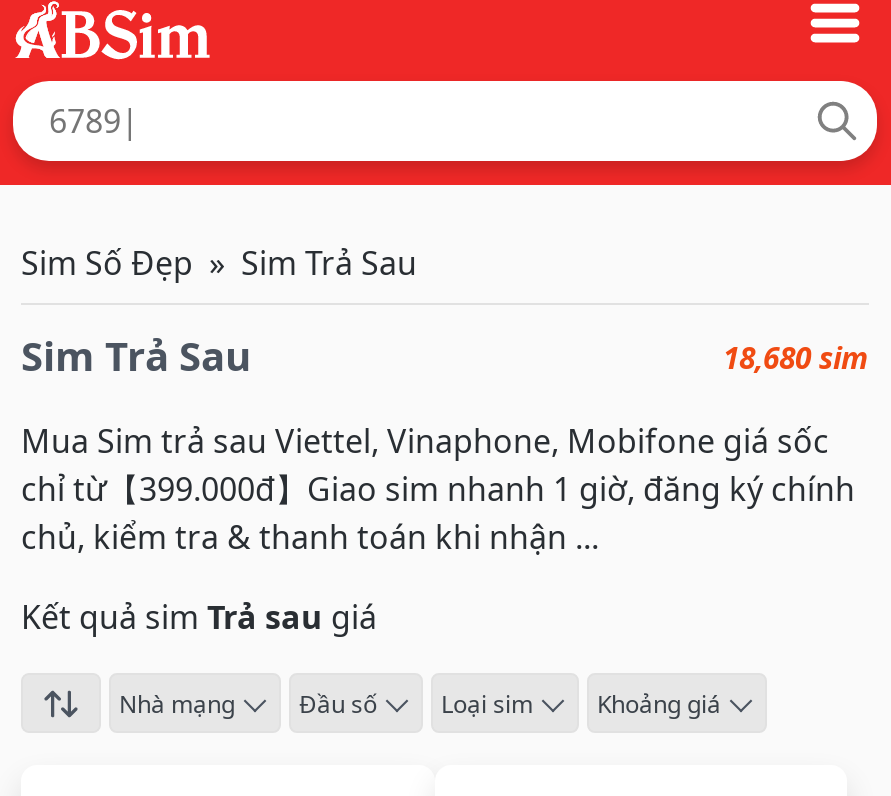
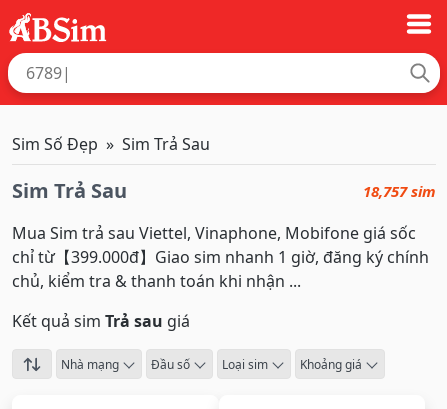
[723,337,869,377] 18,680 sim -> [363,181,436,201] 18,757 sim

